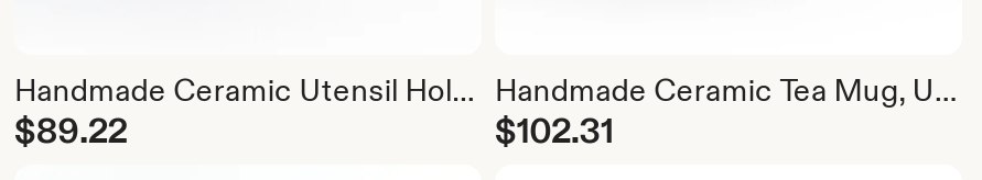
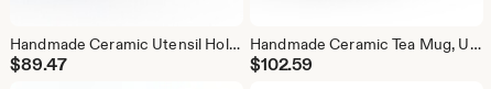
[14,108,127,151] $89.22 -> [10,53,67,75] $89.47
[495,108,614,151] $102.31 -> [250,53,313,75] $102.59

